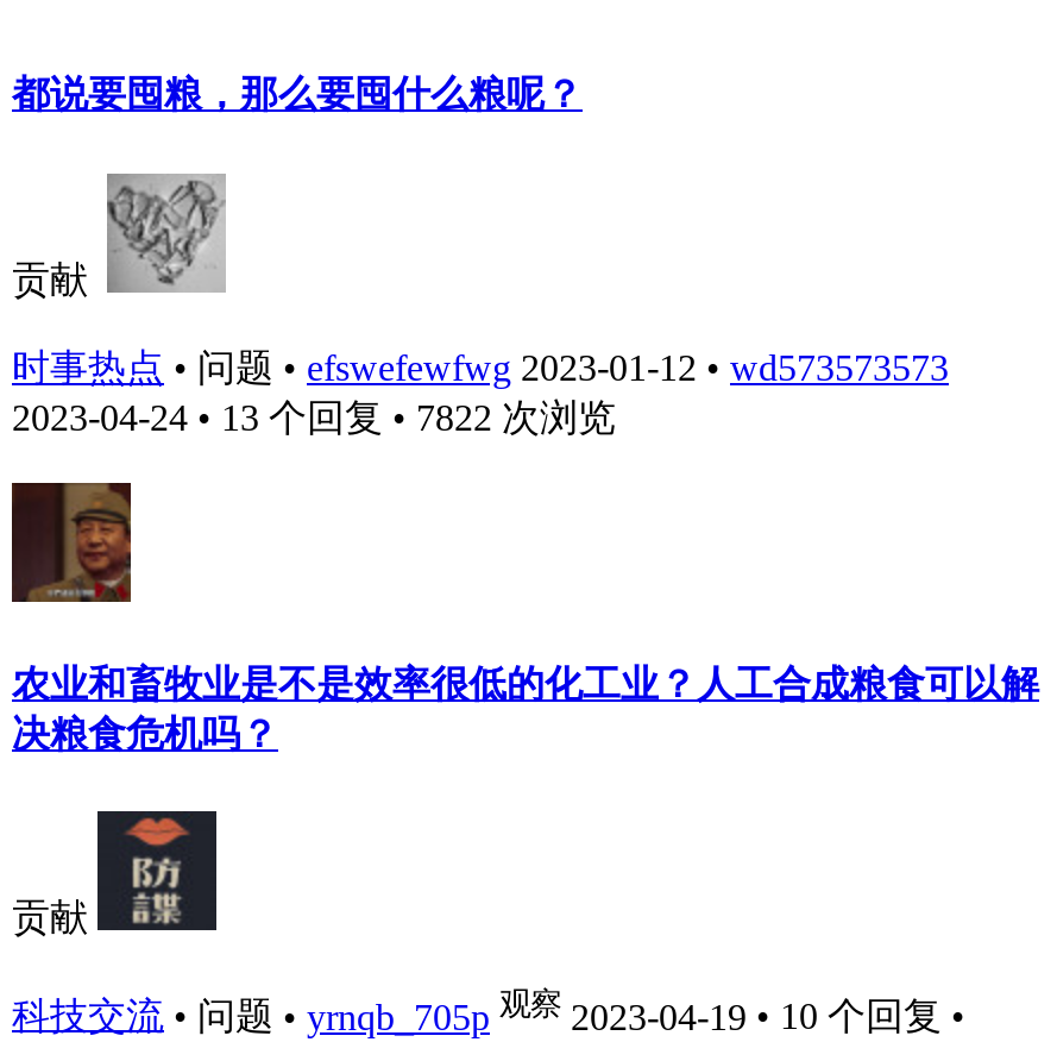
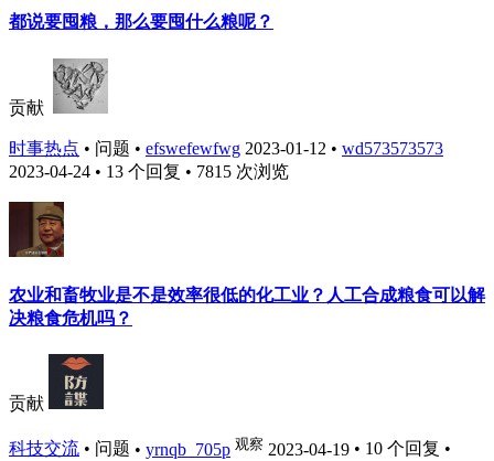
[12,397,616,437] 2023-04-24 • 13 个回复 • 7822 次浏览 -> [9,162,289,181] 2023-04-24 • 13 个回复 • 7815 次浏览

